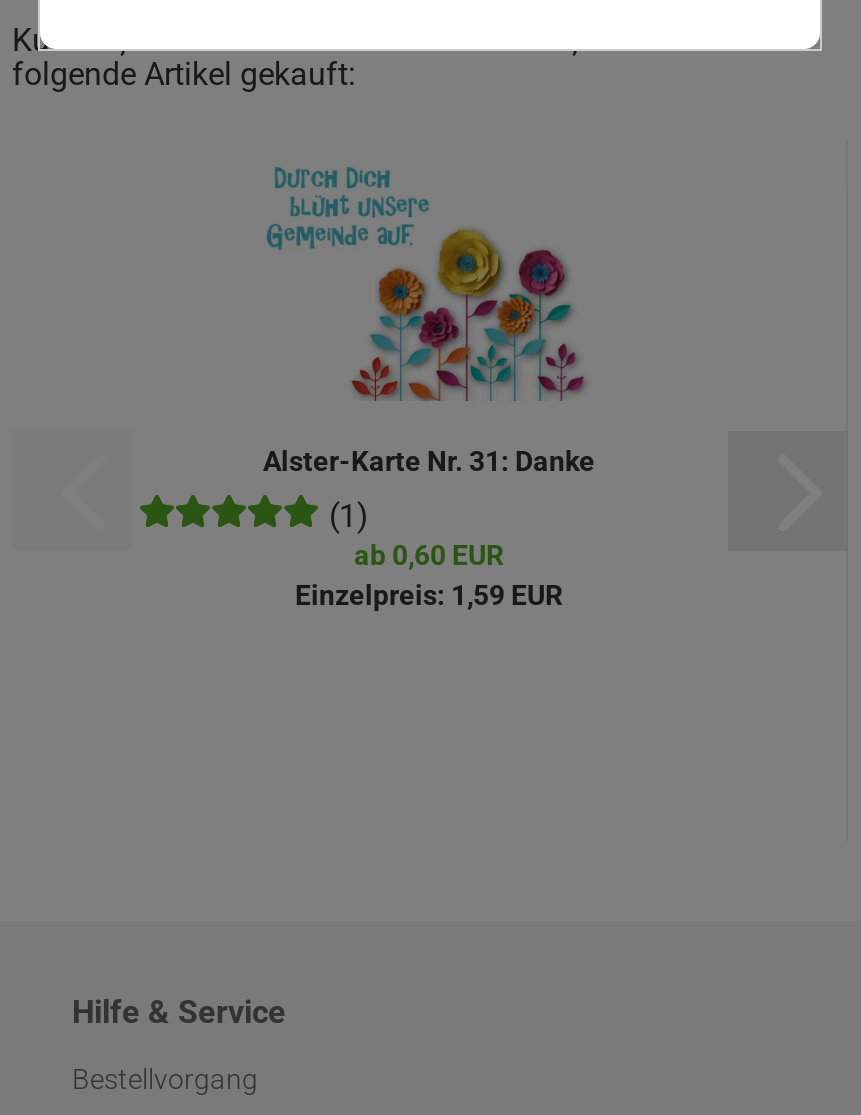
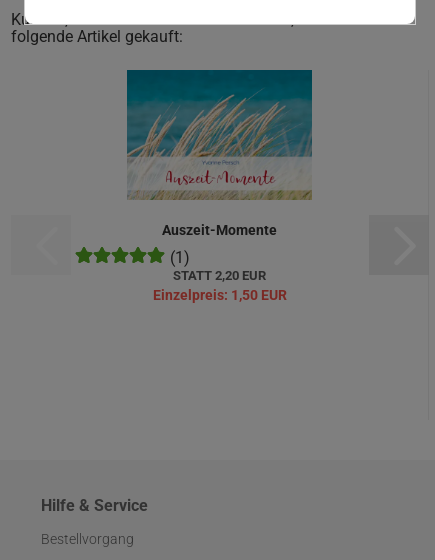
[244,141,614,477] [image] | Alster-Karte Nr. 31: Danke -> [126,69,313,238] [image] | Auszeit-Momente
[354,539,504,571] ab 0,60 EUR -> [173,268,266,283] STATT 2,20 EUR
[295,579,563,611] Einzelpreis: 1,59 EUR -> [152,287,286,303] Einzelpreis: 1,50 EUR

